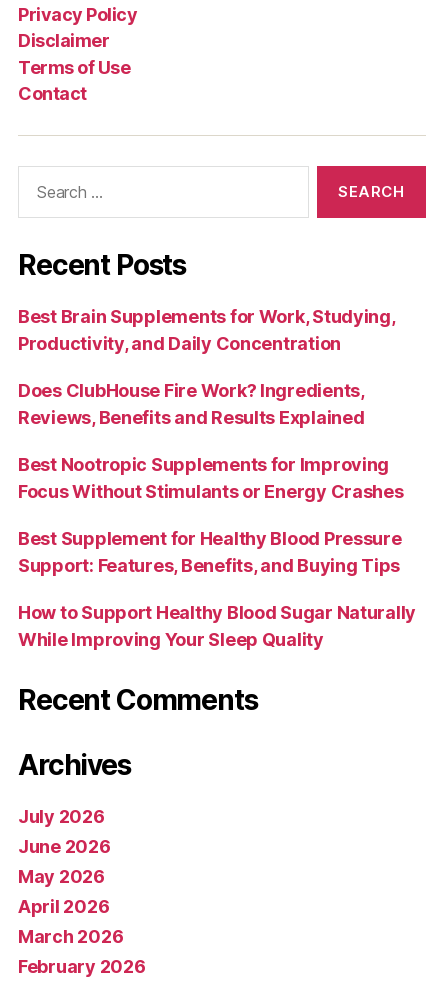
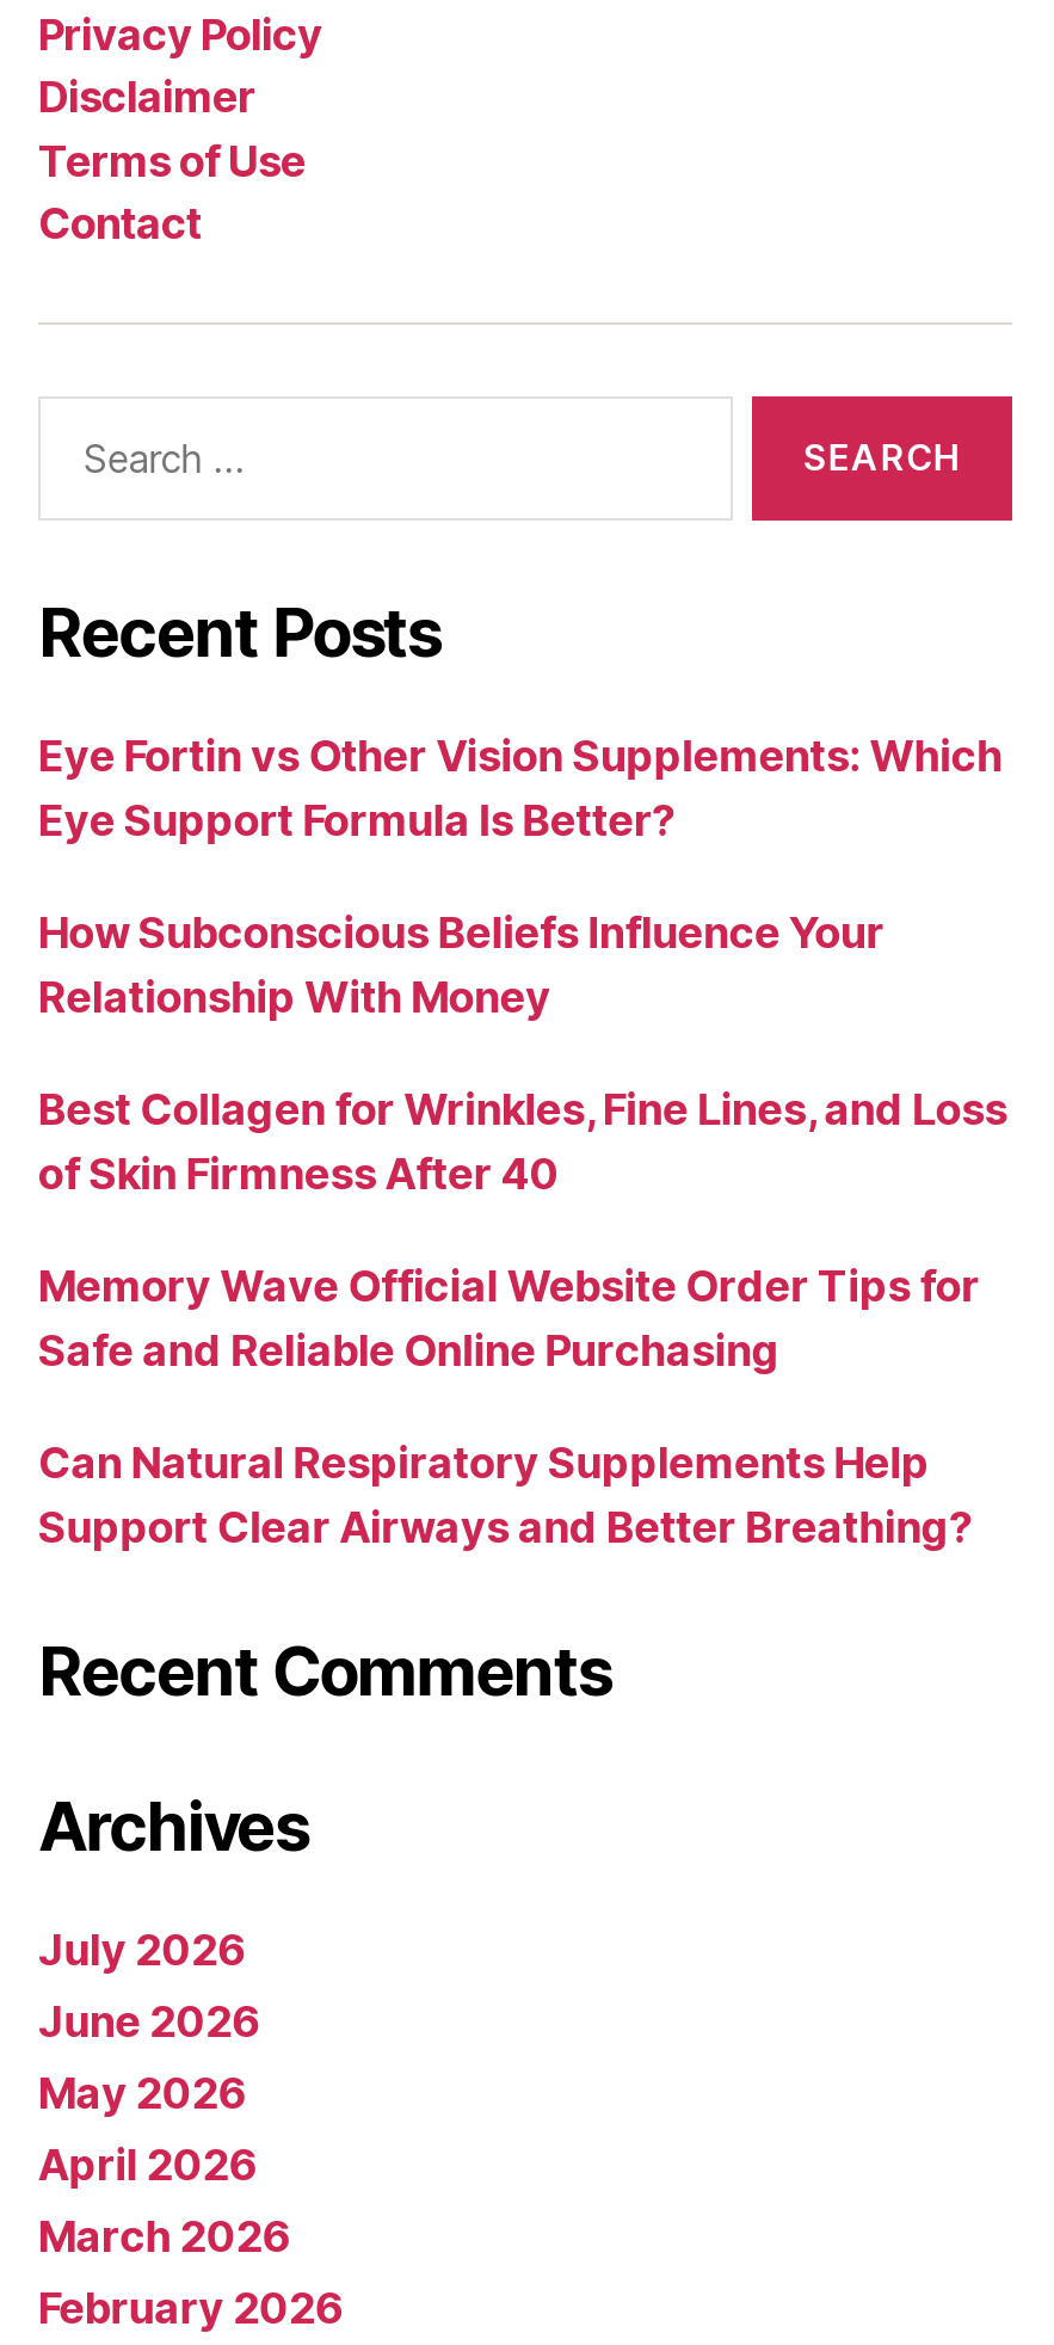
[18,306,395,354] Best Brain Supplements for Work, Studying, | Productivity, and Daily Concentration -> [38,732,1002,846] Eye Fortin vs Other Vision Supplements: Which | Eye Support Formula Is Better?
[18,380,364,428] Does ClubHouse Fire Work? Ingredients, | Reviews, Benefits and Results Explained -> [38,908,885,1023] How Subconscious Beliefs Influence Your | Relationship With Money
[18,454,404,502] Best Nootropic Supplements for Improving | Focus Without Stimulants or Energy Crashes -> [38,1085,1007,1200] Best Collagen for Wrinkles, Fine Lines, and Loss | of Skin Firmness After 40
[18,528,402,576] Best Supplement for Healthy Blood Pressure | Support: Features, Benefits, and Buying Tips -> [38,1262,980,1376] Memory Wave Official Website Order Tips for | Safe and Reliable Online Purchasing
[18,602,416,650] How to Support Healthy Blood Sugar Naturally | While Improving Your Sleep Quality -> [38,1439,973,1553] Can Natural Respiratory Supplements Help | Support Clear Airways and Better Breathing?

